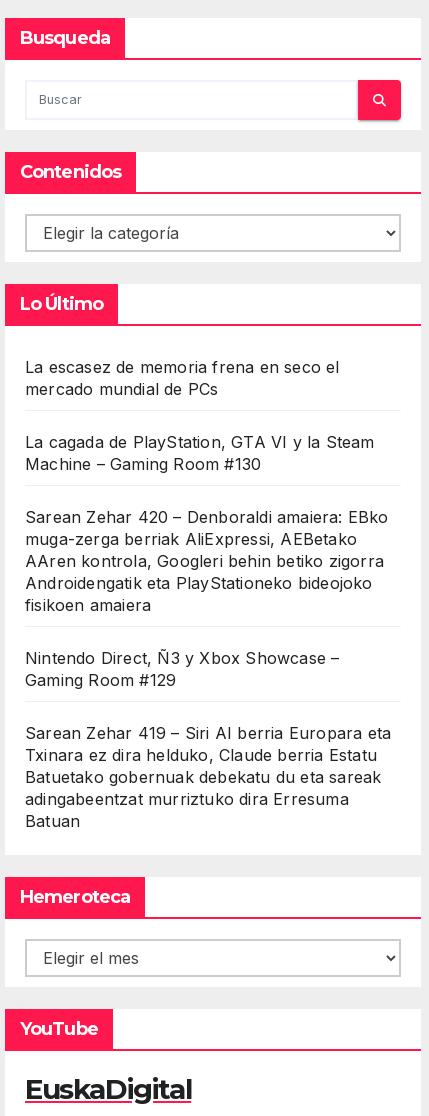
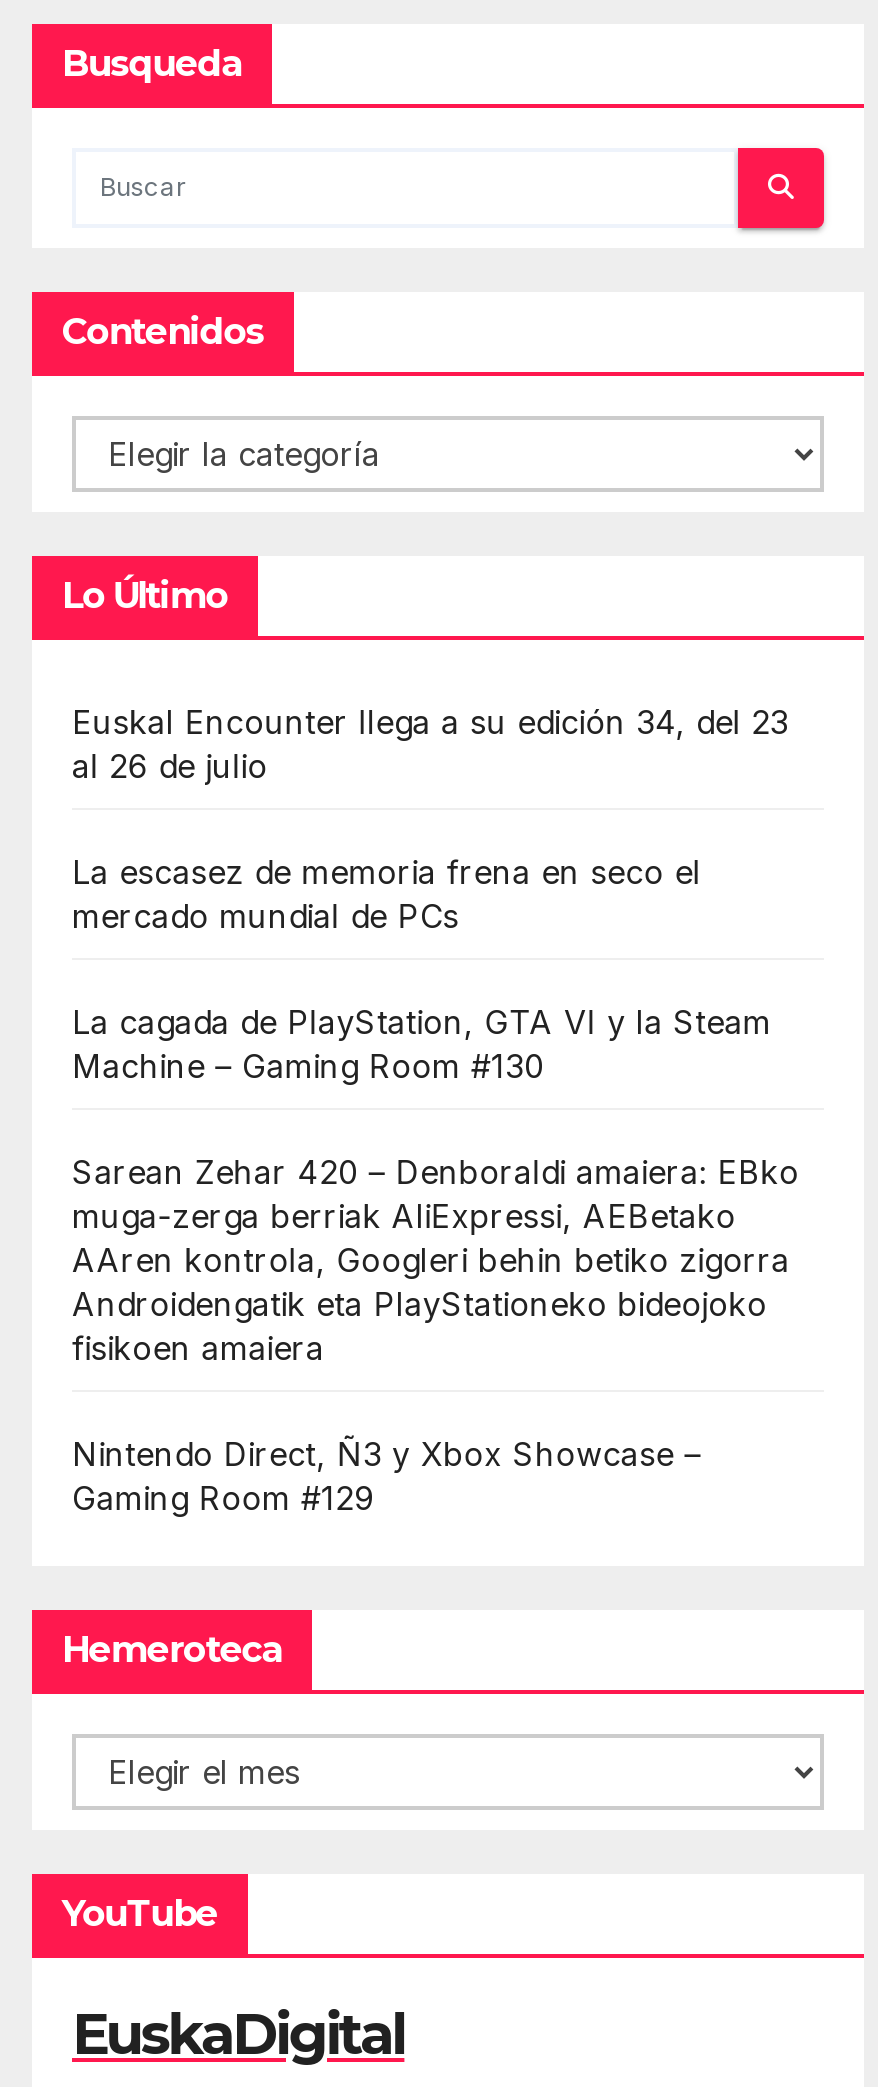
none -> [72,702,788,786] Euskal Encounter llega a su edición 34, del 23 | al 26 de julio
moved [25,357,389,690] -> [72,852,799,1518]: La escasez de memoria frena en seco el | mercado mundial de PCs | La cagada de PlayStation, GTA VI y la Steam | ... | Nintendo Direct, Ñ3 y Xbox Showcase – | Gaming Room #129
[25,723,391,831] Sarean Zehar 419 – Siri AI berria Europara eta | Txinara ez dira helduko, Claude berria Estatu | Batuetako gobernuak debekatu du eta sareak | adingabeentzat murriztuko dira Erresuma | Batuan -> none

